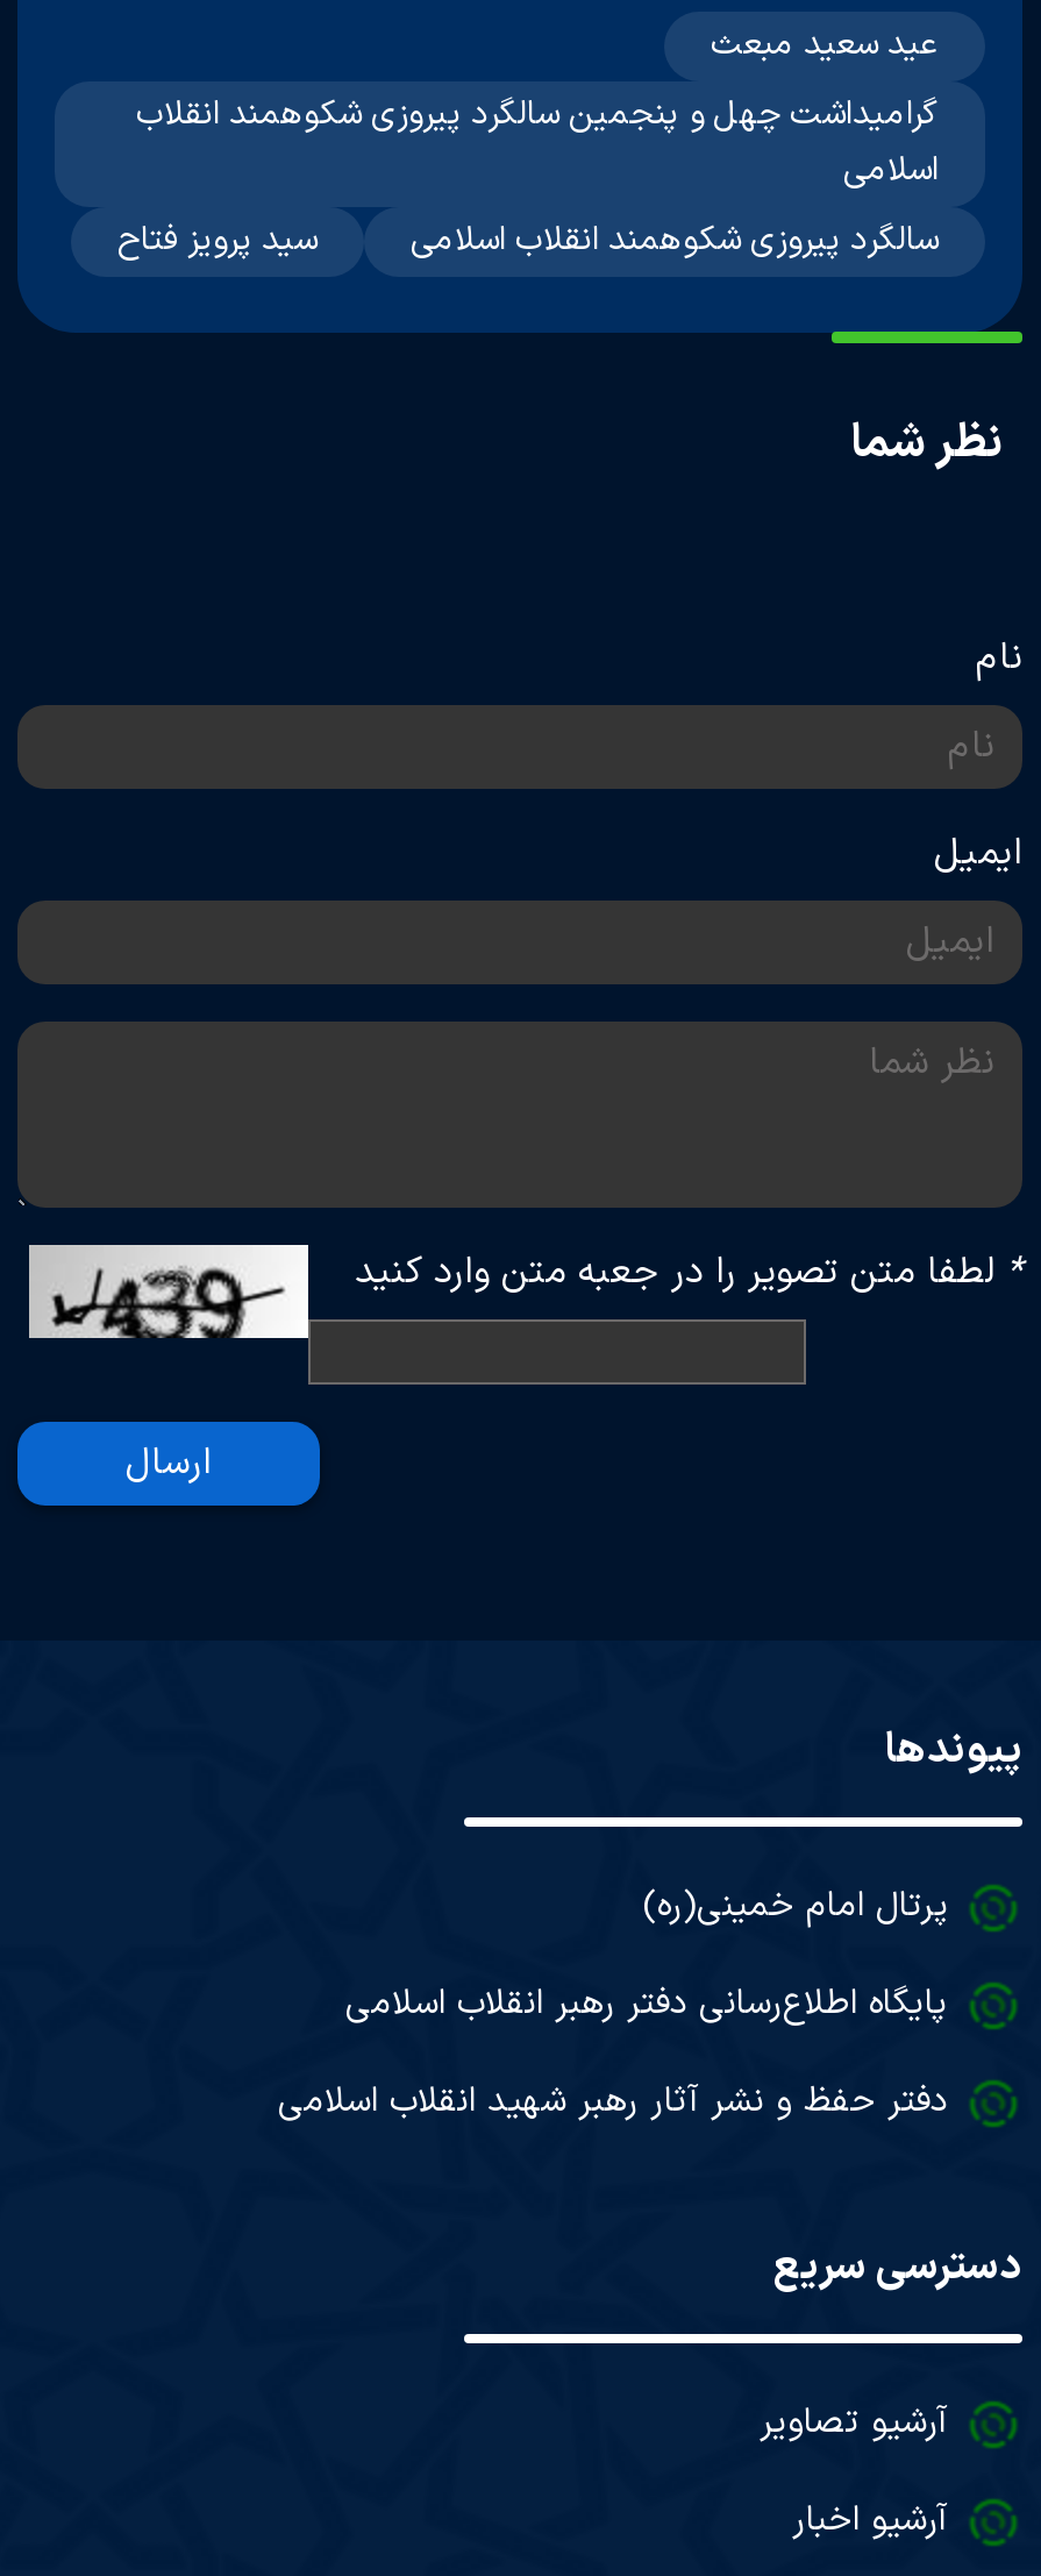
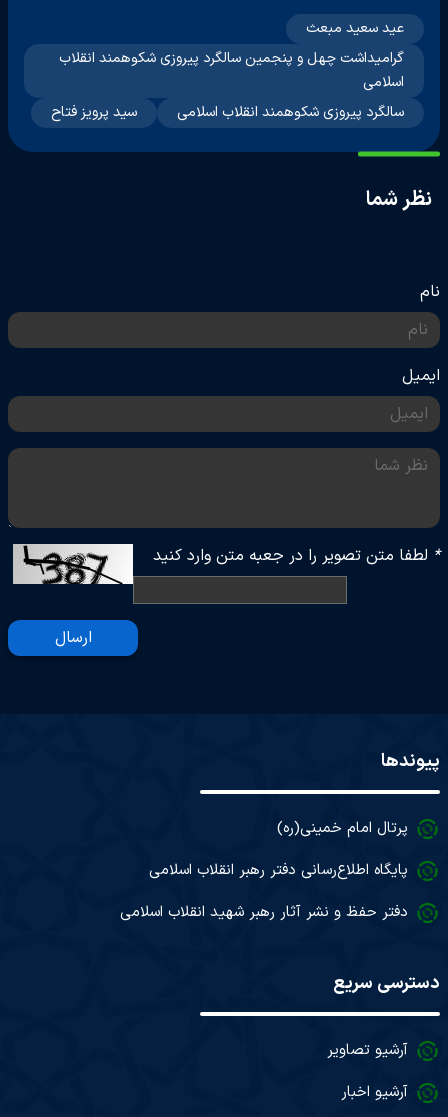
[50,1247,285,1340] [image] -> [23,545,123,585] [image]

